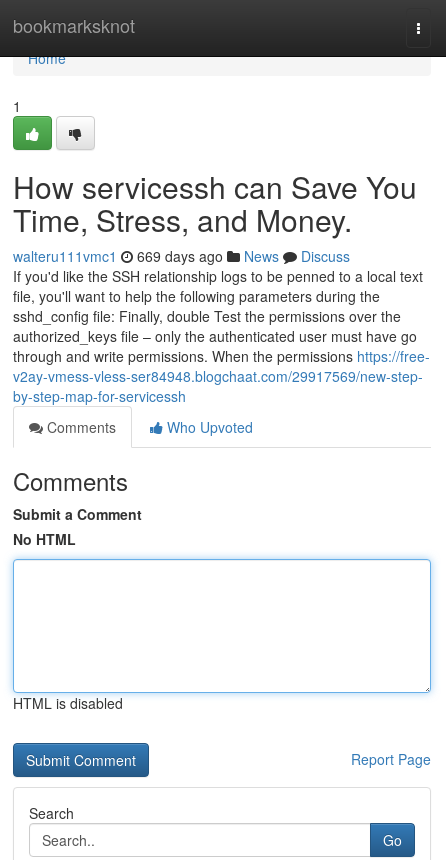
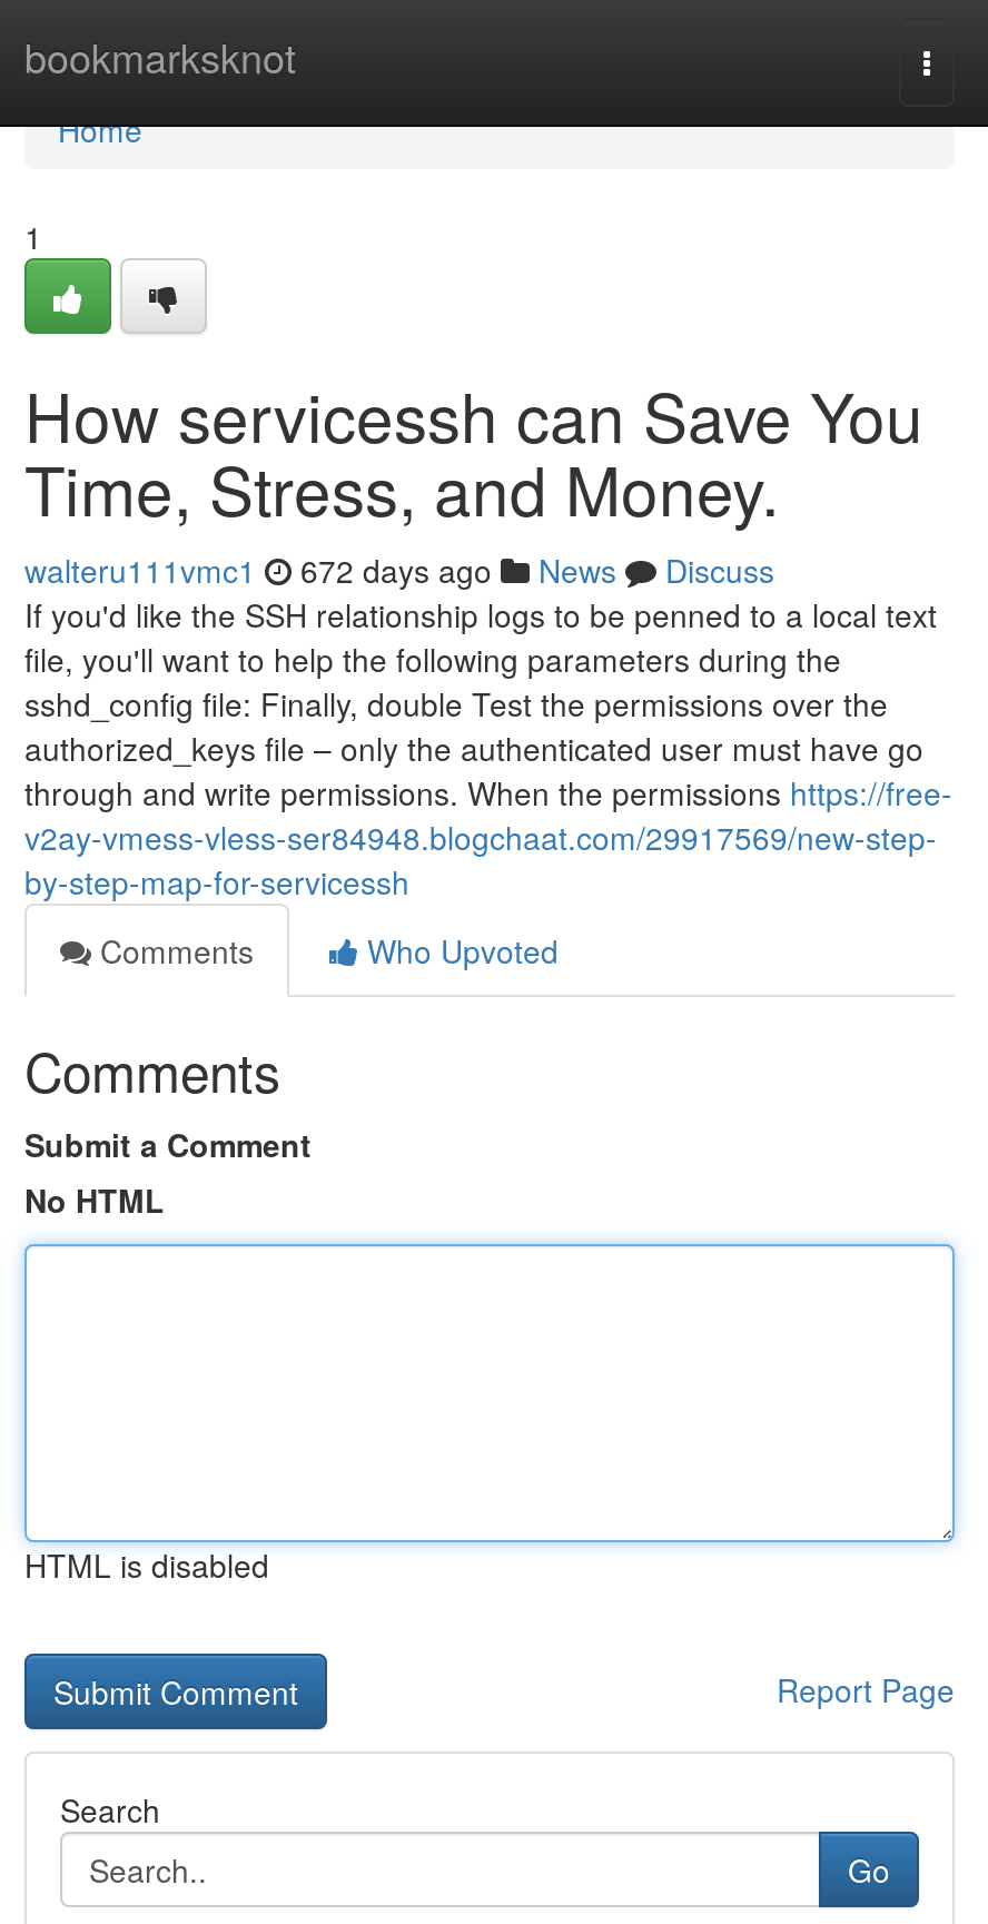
[13,246,350,266] walteru111vmc1 669 days ago News Discuss -> [24,547,774,592] walteru111vmc1 672 days ago News Discuss

